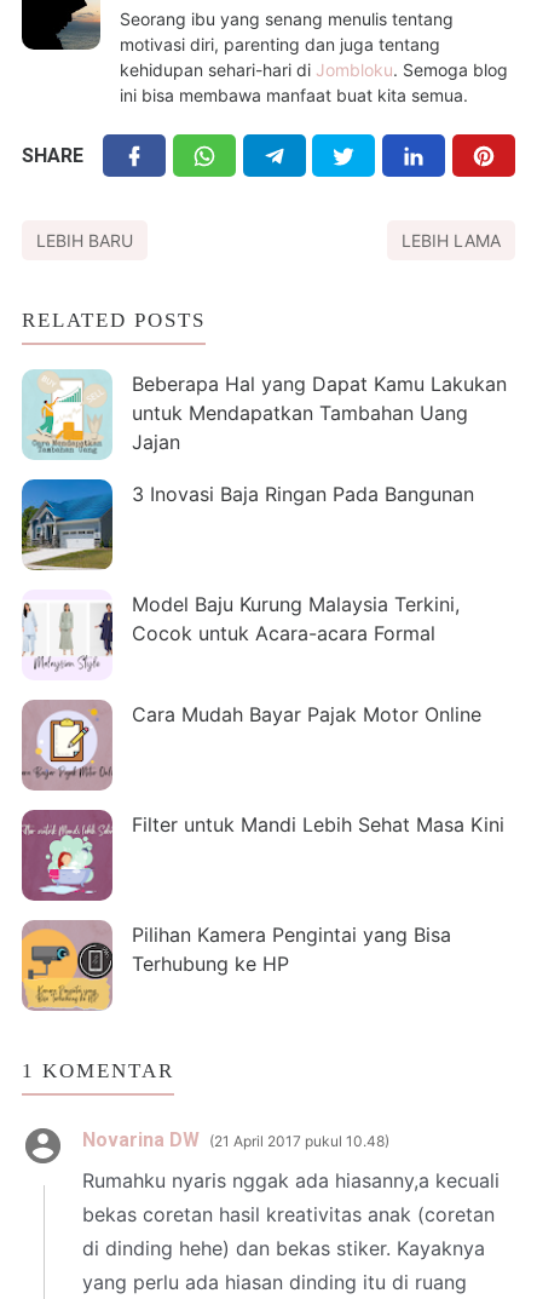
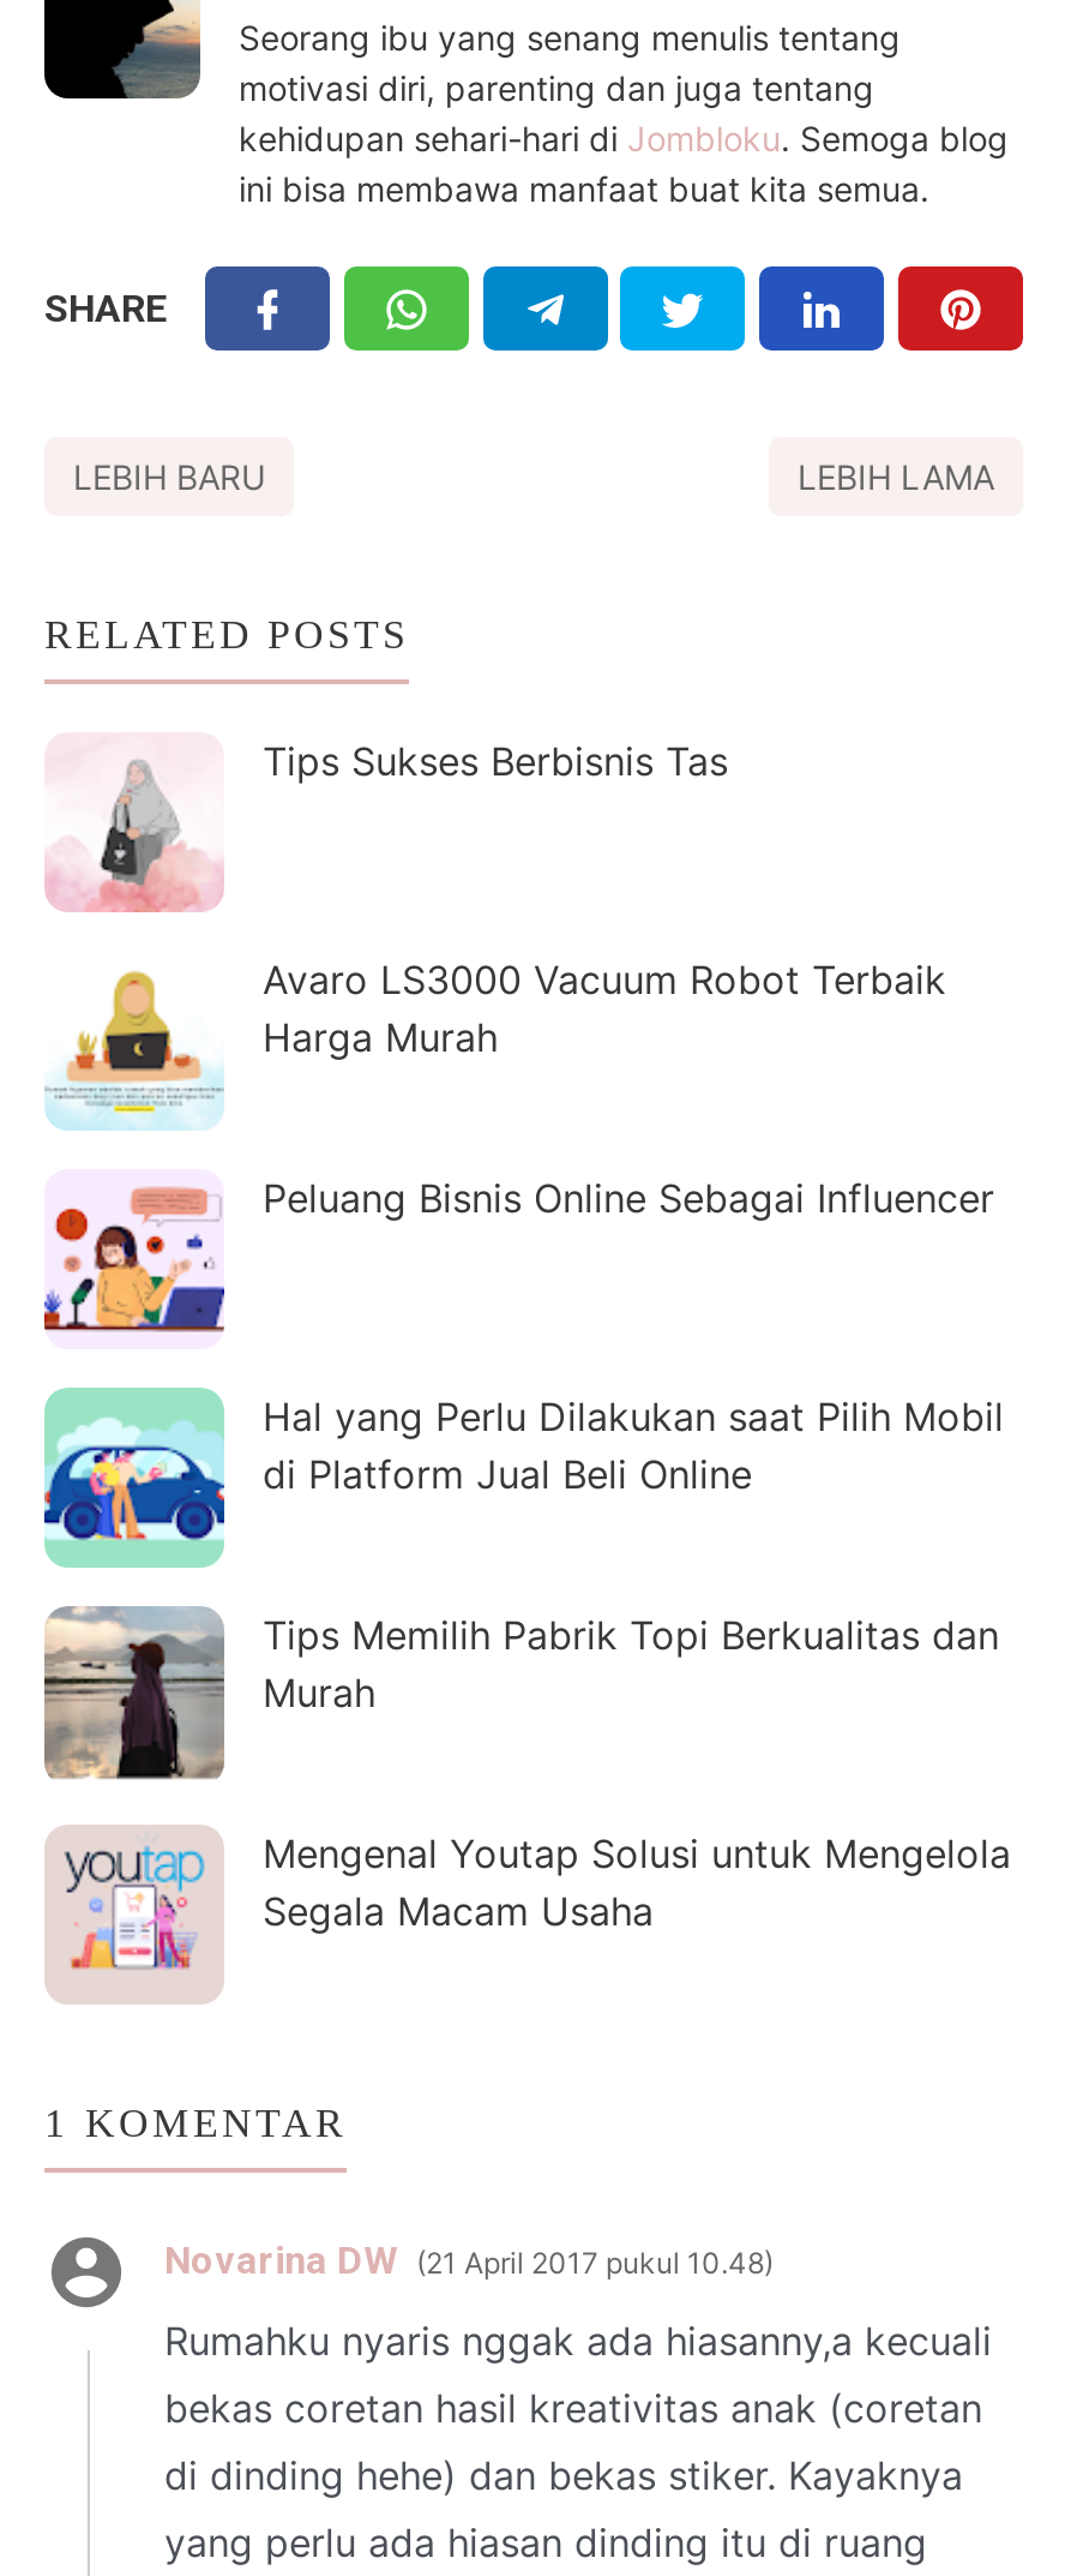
[22,369,507,460] [image] | Beberapa Hal yang Dapat Kamu Lakukan | untuk Mendapatkan Tambahan Uang | Jajan -> [44,735,728,912] [image] | Tips Sukses Berbisnis Tas
[21,478,474,571] [image] | 3 Inovasi Baja Ringan Pada Bangunan -> [44,951,946,1131] [image] | Avaro LS3000 Vacuum Robot Terbaik | Harga Murah
[22,592,460,672] [image] | Model Baju Kurung Malaysia Terkini, | Cocok untuk Acara-acara Formal -> [42,1174,994,1335] [image] | Peluang Bisnis Online Sebagai Influencer
[21,700,481,791] [image] | Cara Mudah Bayar Pajak Motor Online -> [42,1388,1004,1568] [image] | Hal yang Perlu Dilakukan saat Pilih Mobil | di Platform Jual Beli Online
[22,809,504,902] [image] | Filter untuk Mandi Lebih Sehat Masa Kini -> [44,1606,999,1786] [image] | Tips Memilih Pabrik Topi Berkualitas dan | Murah
[22,920,451,1011] [image] | Pilihan Kamera Pengintai yang Bisa | Terhubung ke HP -> [47,1827,1011,2002] [image] | Mengenal Youtap Solusi untuk Mengelola | Segala Macam Usaha

